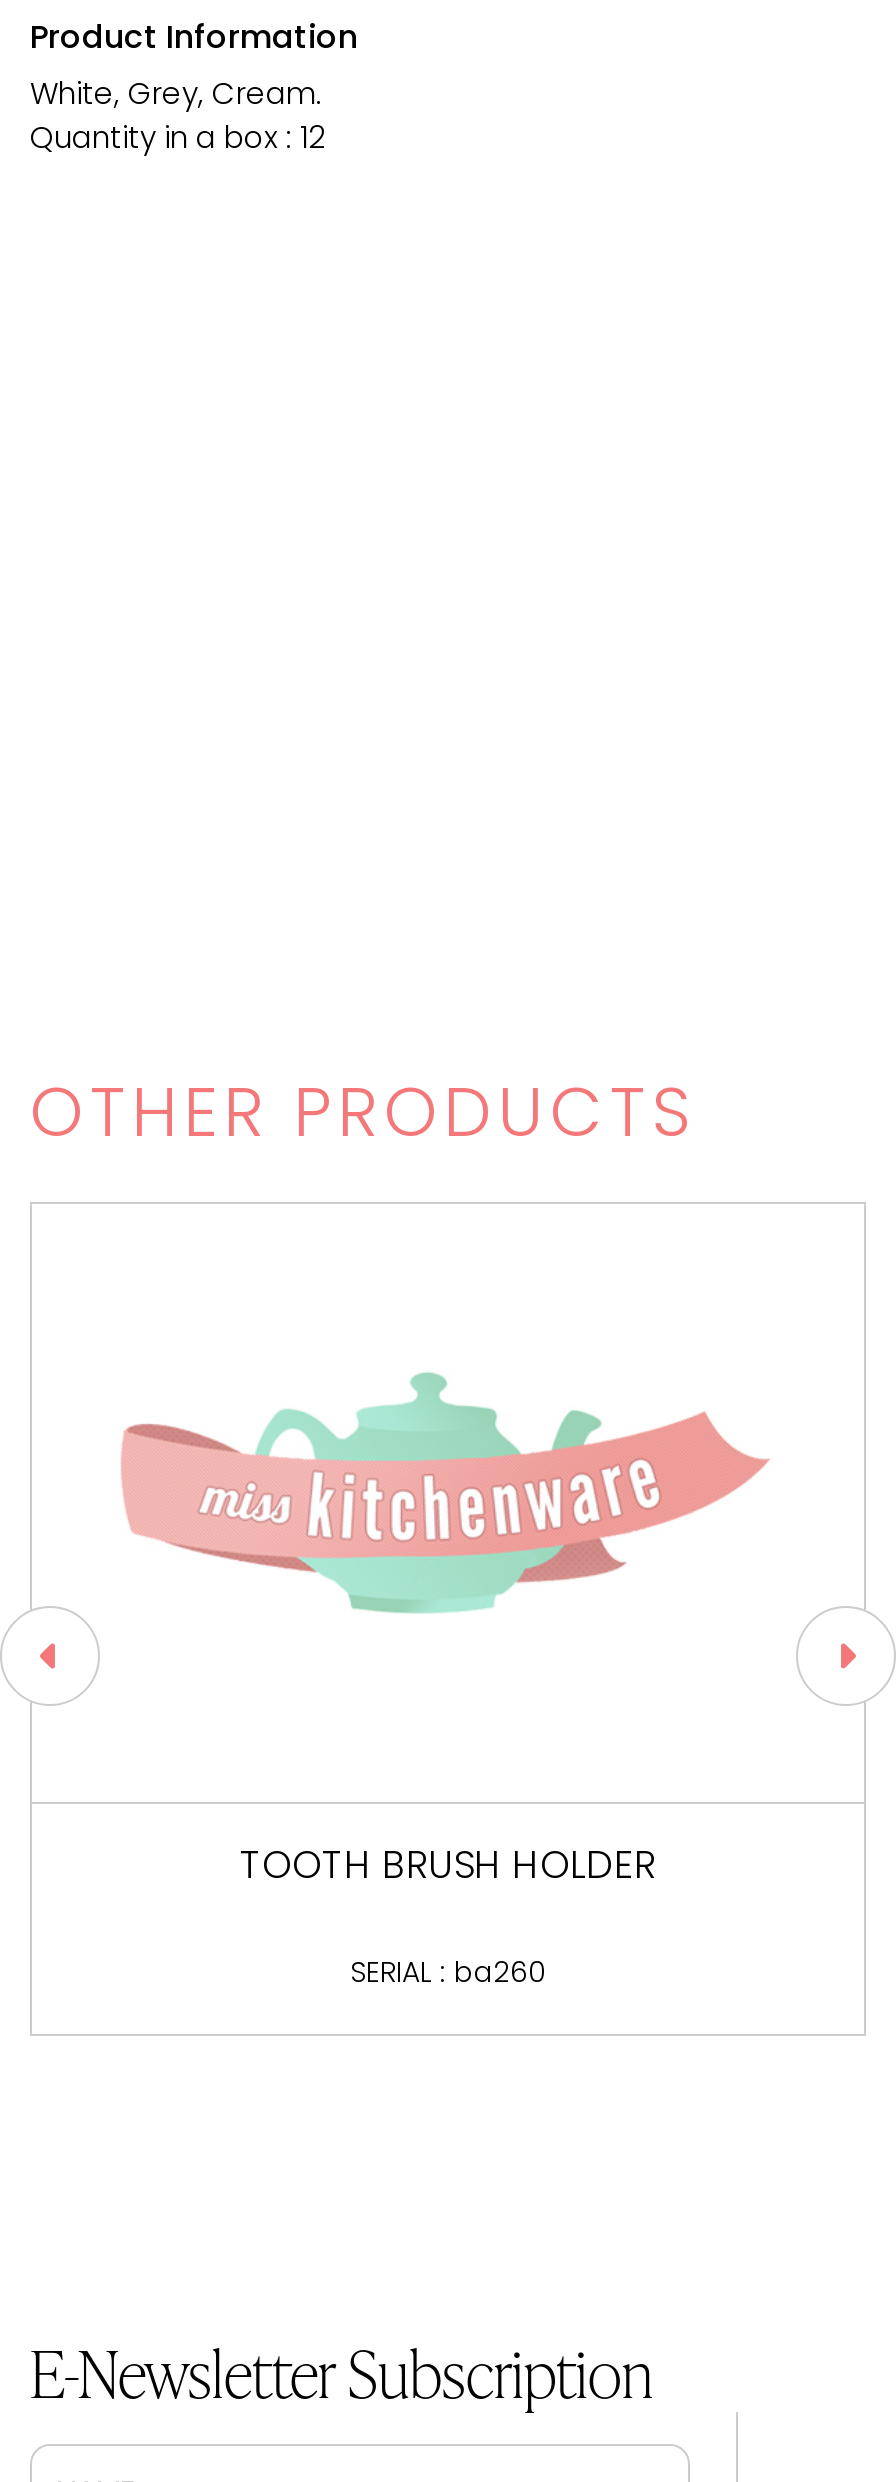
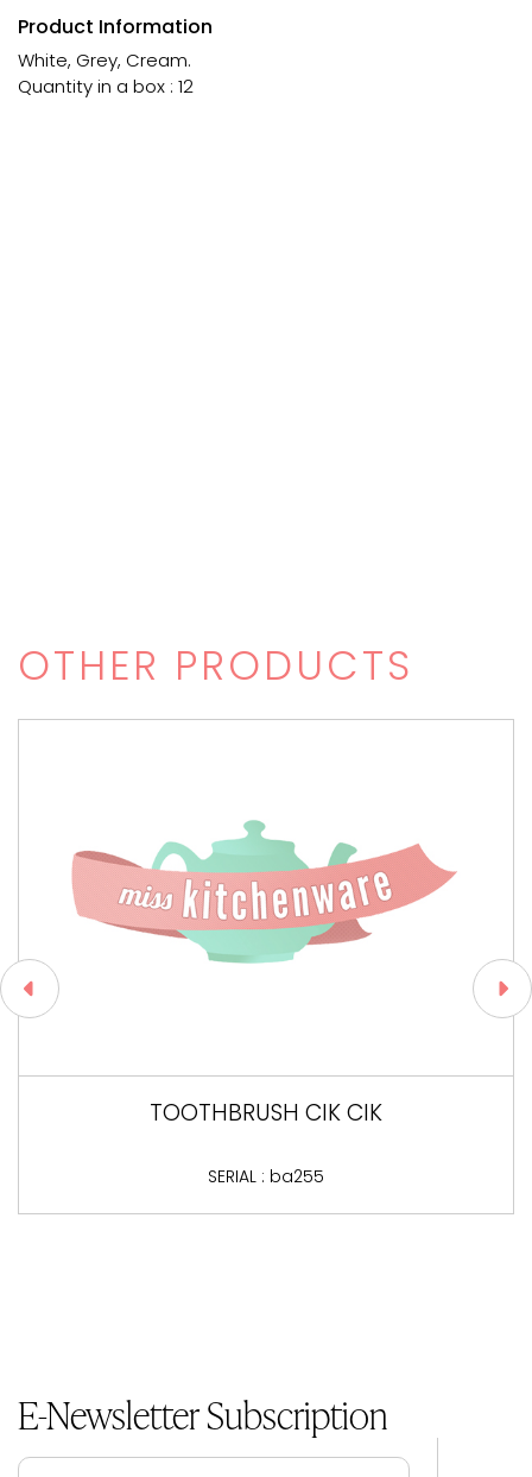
[240,1838,656,1892] TOOTH BRUSH HOLDER -> [150,1097,382,1129] TOOTHBRUSH CIK CIK
[350,1952,546,1992] SERIAL : ba260 -> [208,1164,324,1188] SERIAL : ba255

